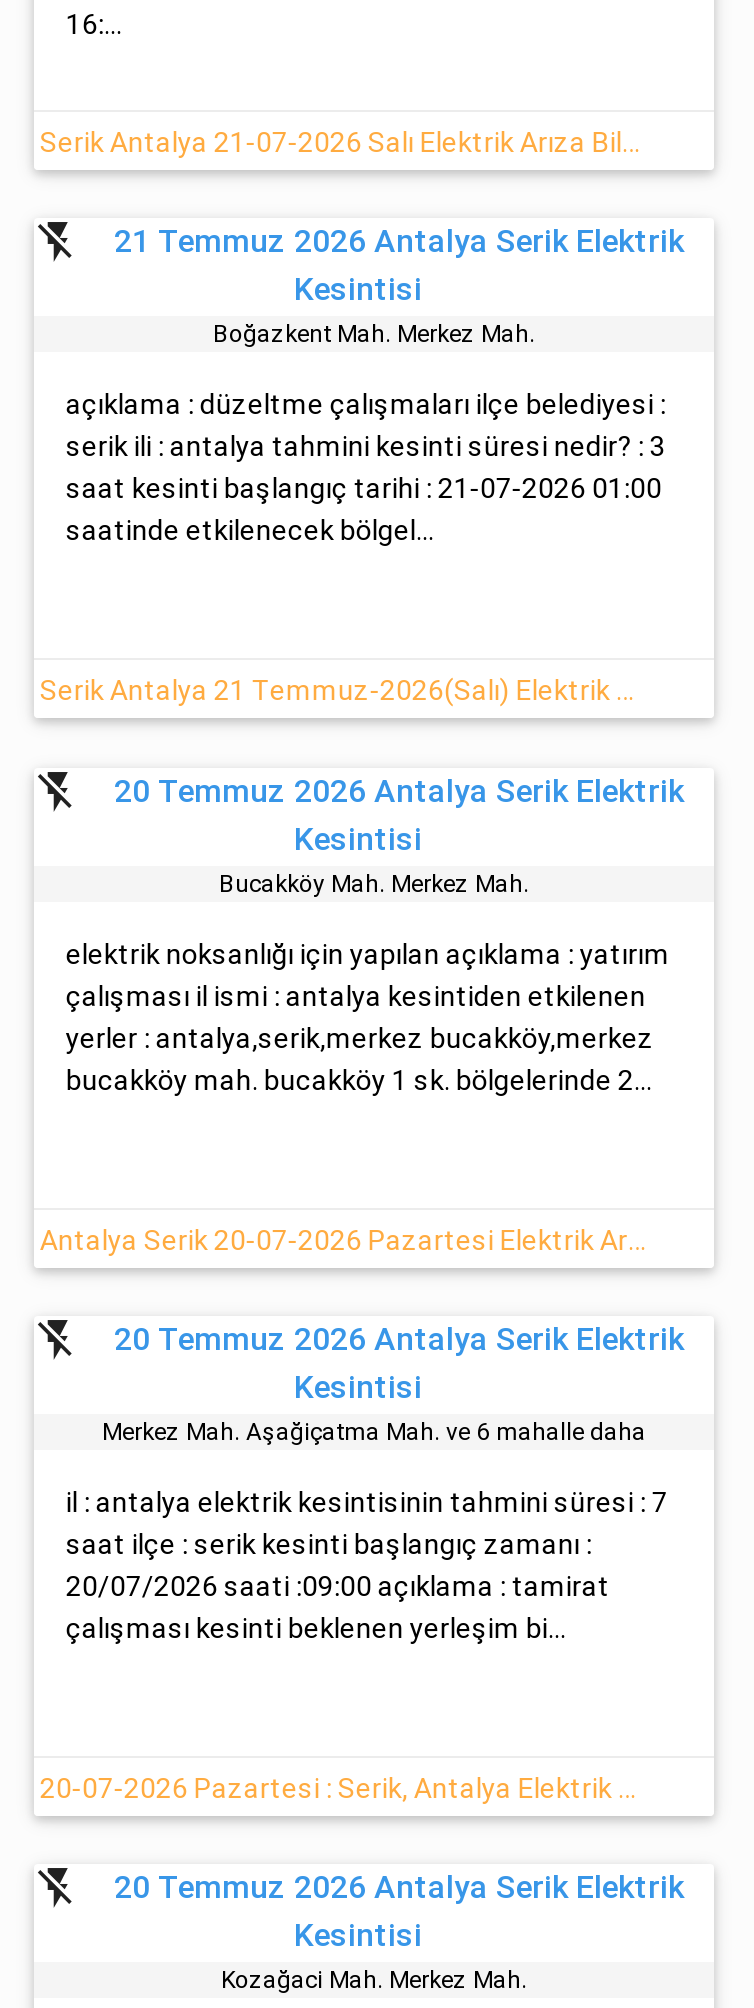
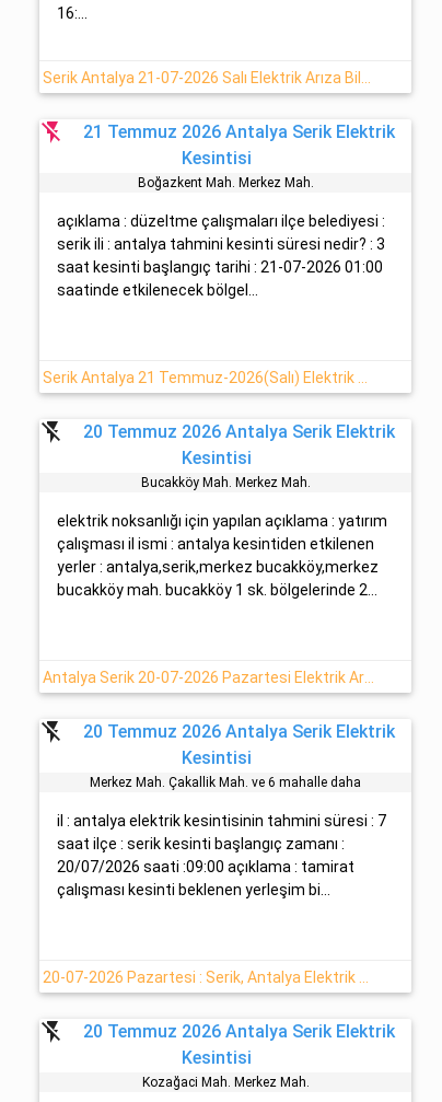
[102,1418,646,1446] Merkez Mah. Aşağiçatma Mah. ve 6 mahalle daha -> [90,775,361,790] Merkez Mah. Çakallik Mah. ve 6 mahalle daha

